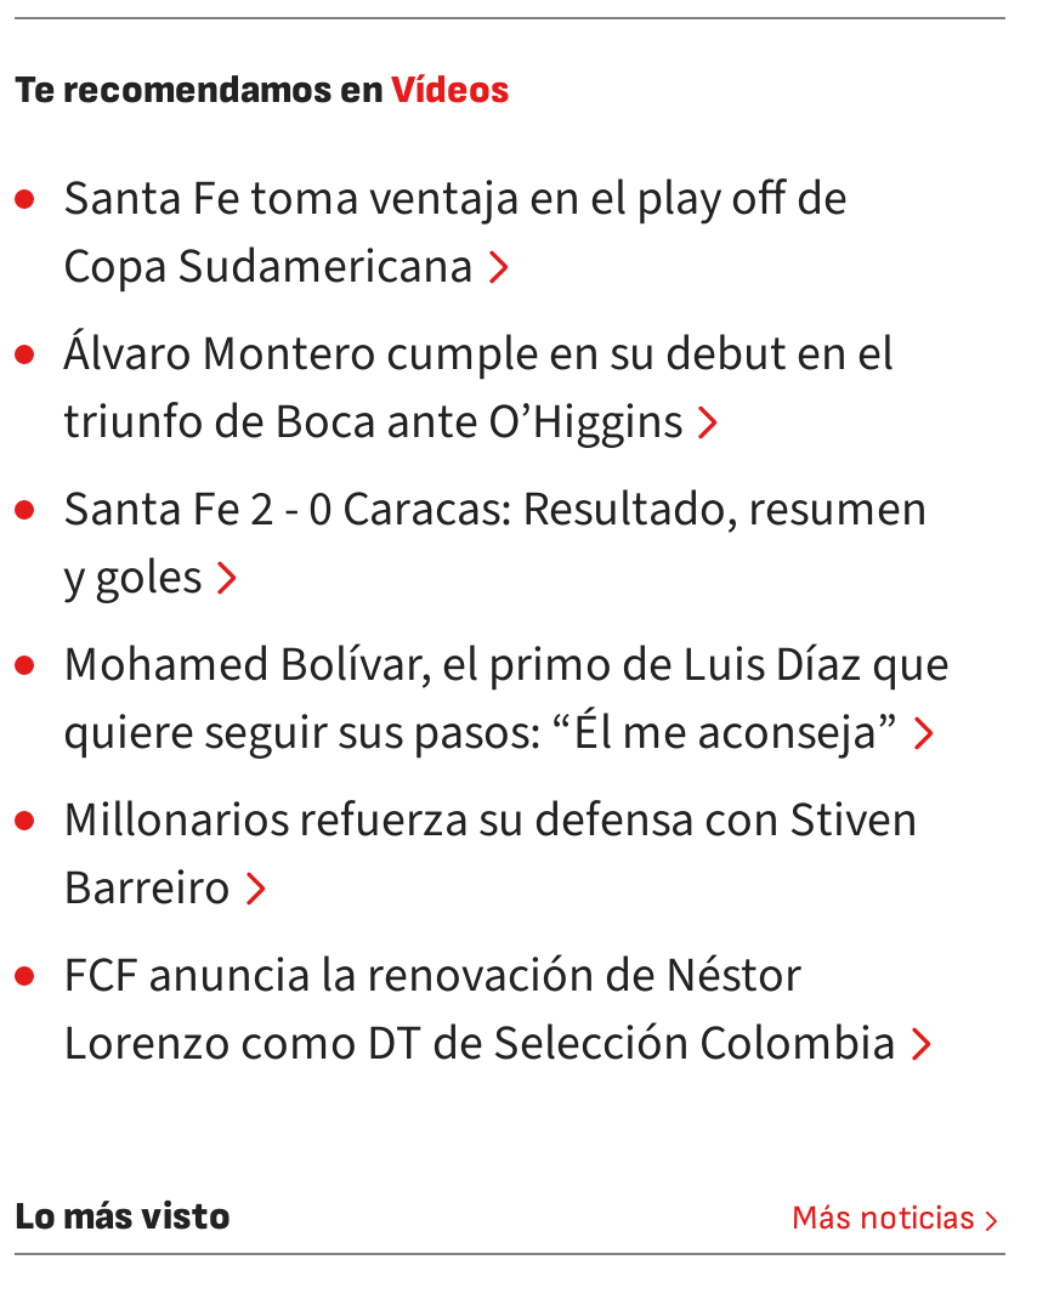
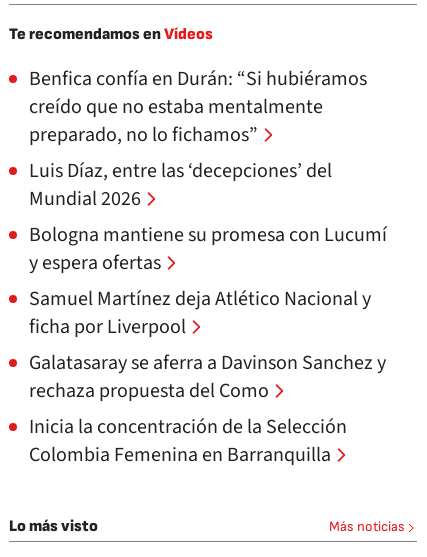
[63,165,950,1078] Santa Fe toma ventaja en el play off de | Copa Sudamericana | Álvaro Montero cumple en su debut en el | triunfo de Boca ante O’Higgins | Santa Fe 2 - 0 Caracas: Resultado, resumen | y goles | Mohamed Bolívar, el primo de Luis Díaz que | quiere seguir sus pasos: “Él me aconseja” | Millonarios refuerza su defensa con Stiven | Barreiro | FCF anuncia la renovación de Néstor | Lorenzo como DT de Selección Colombia -> [29,65,387,469] Benfica confía en Durán: “Si hubiéramos | creído que no estaba mentalmente | preparado, no lo fichamos” | Luis Díaz, entre las ‘decepciones’ del | Mundial 2026 | Bologna mantiene su promesa con Lucumí | y espera ofertas | Samuel Martínez deja Atlético Nacional y | ficha por Liverpool | Galatasaray se aferra a Davinson Sanchez y | rechaza propuesta del Como | Inicia la concentración de la Selección | Colombia Femenina en Barranquilla

